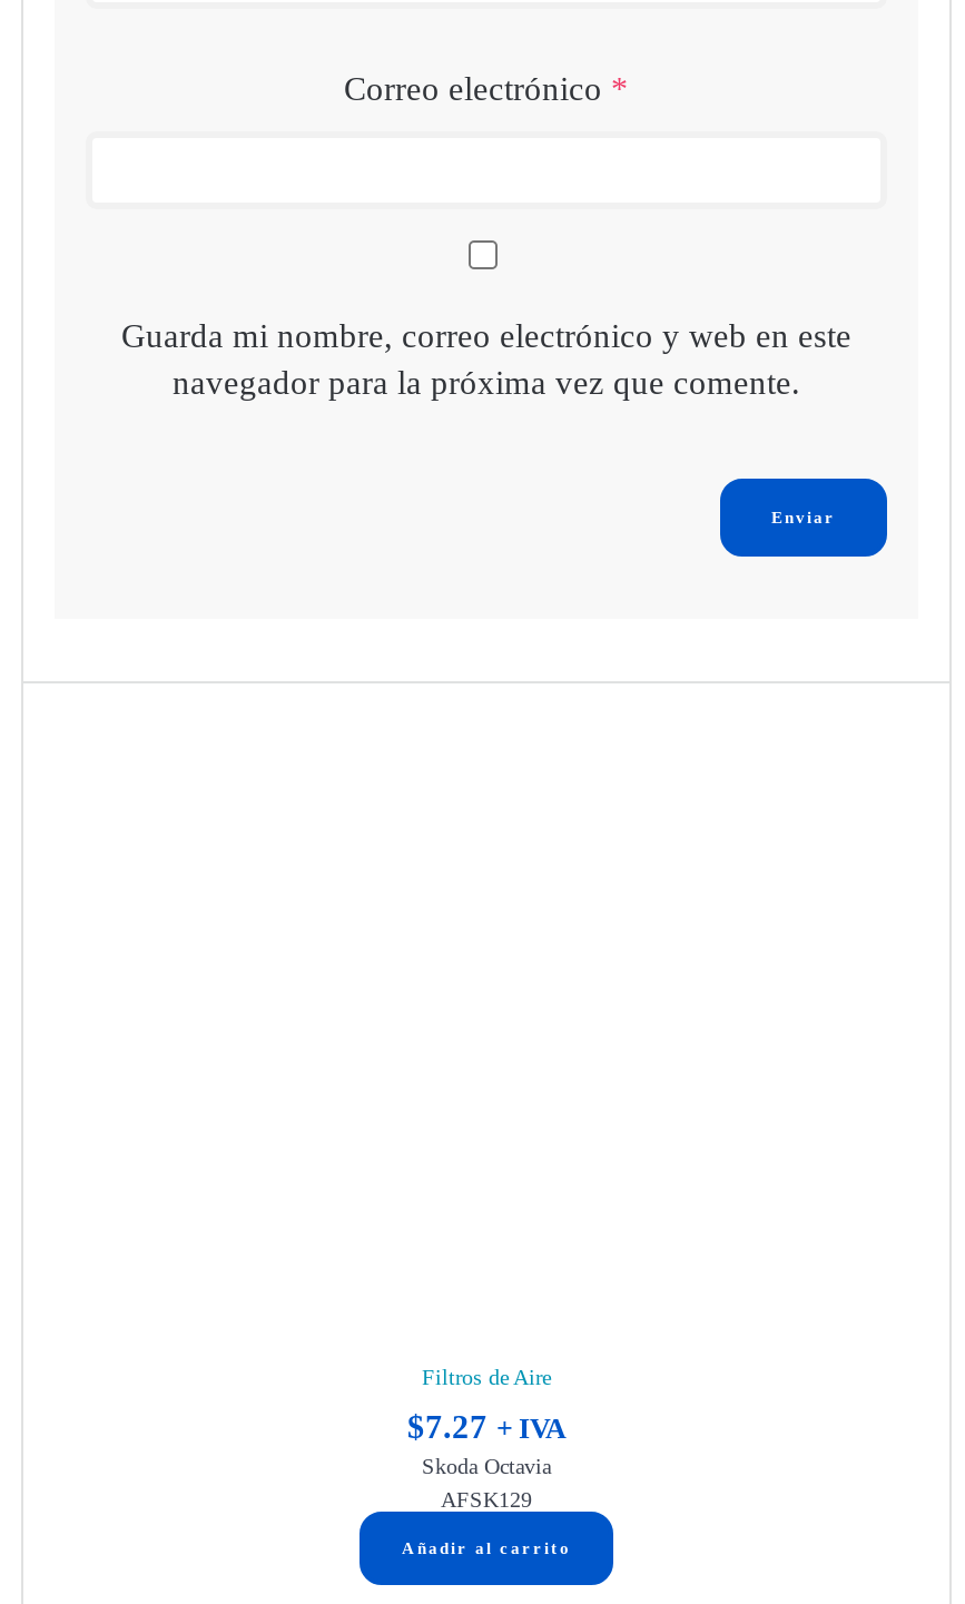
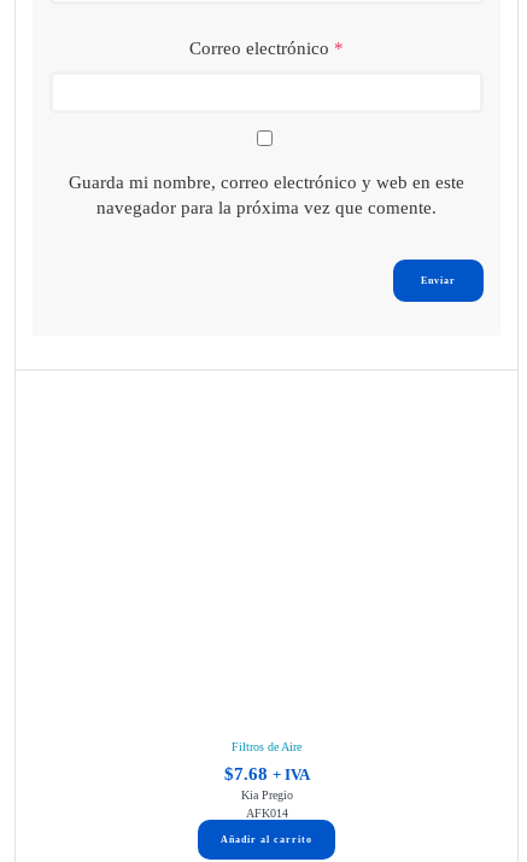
[407,1410,565,1512] $7.27 + IVA | Skoda Octavia | AFSK129 -> [224,764,309,820] $7.68 + IVA | Kia Pregio | AFK014

